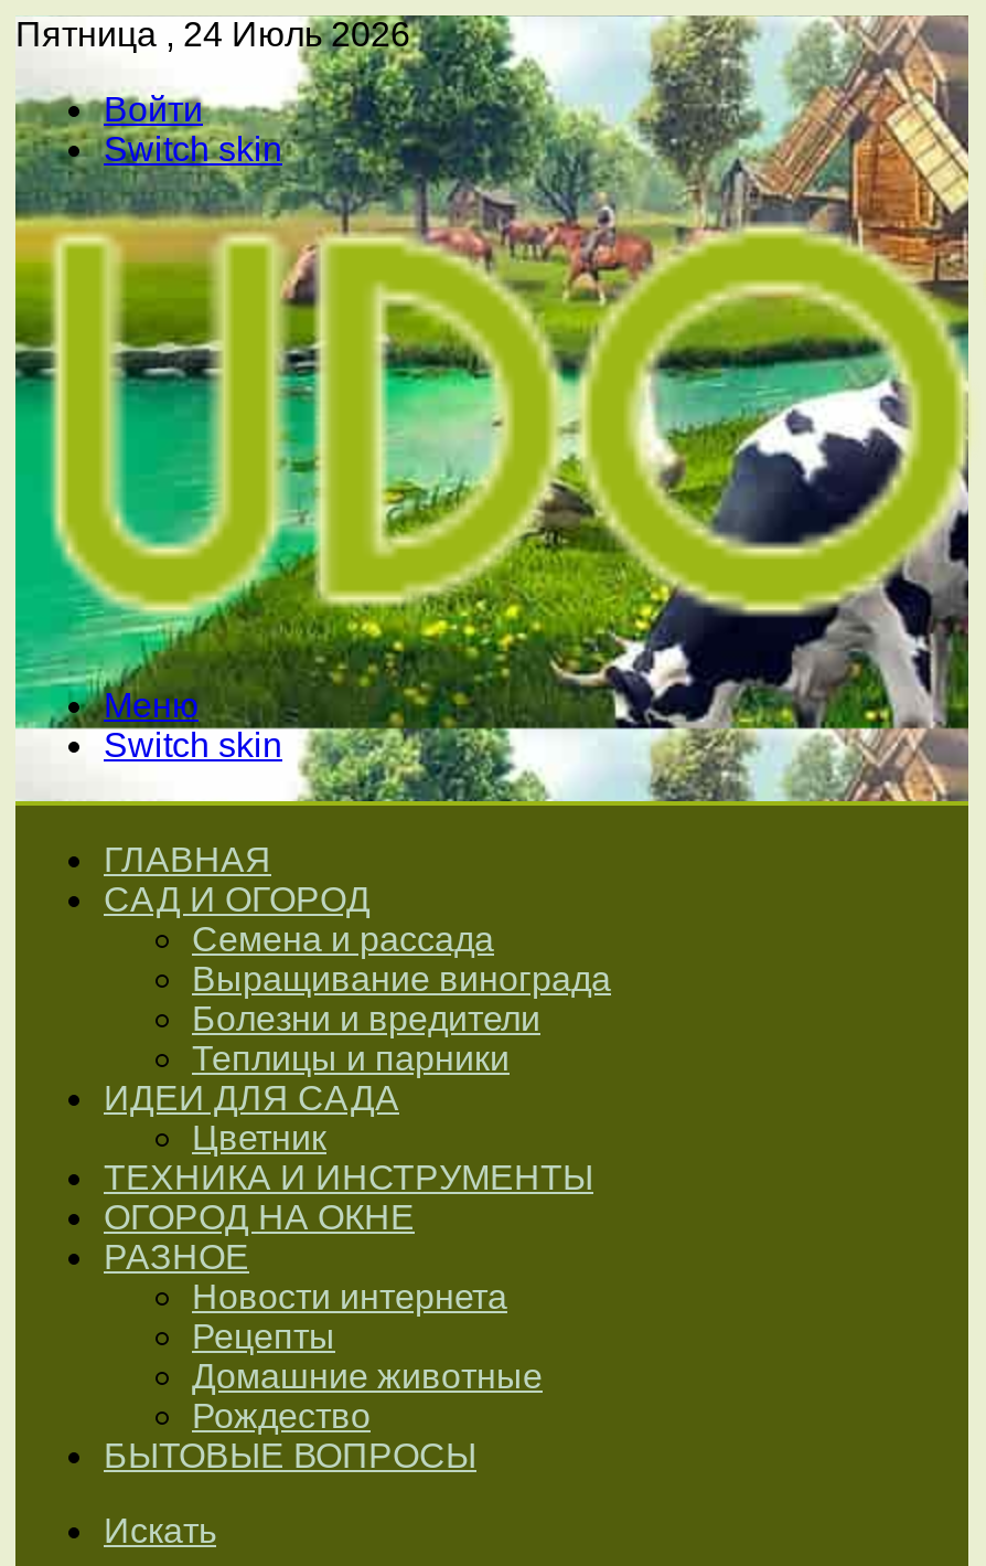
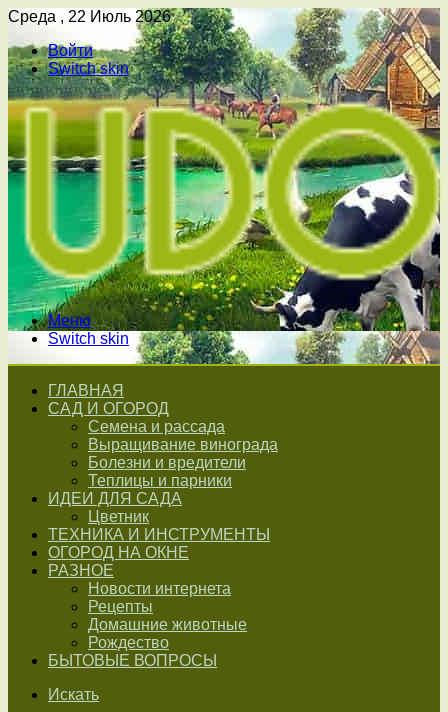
[15,15,410,53] Пятница , 24 Июль 2026 -> [8,8,171,25] Среда , 22 Июль 2026

